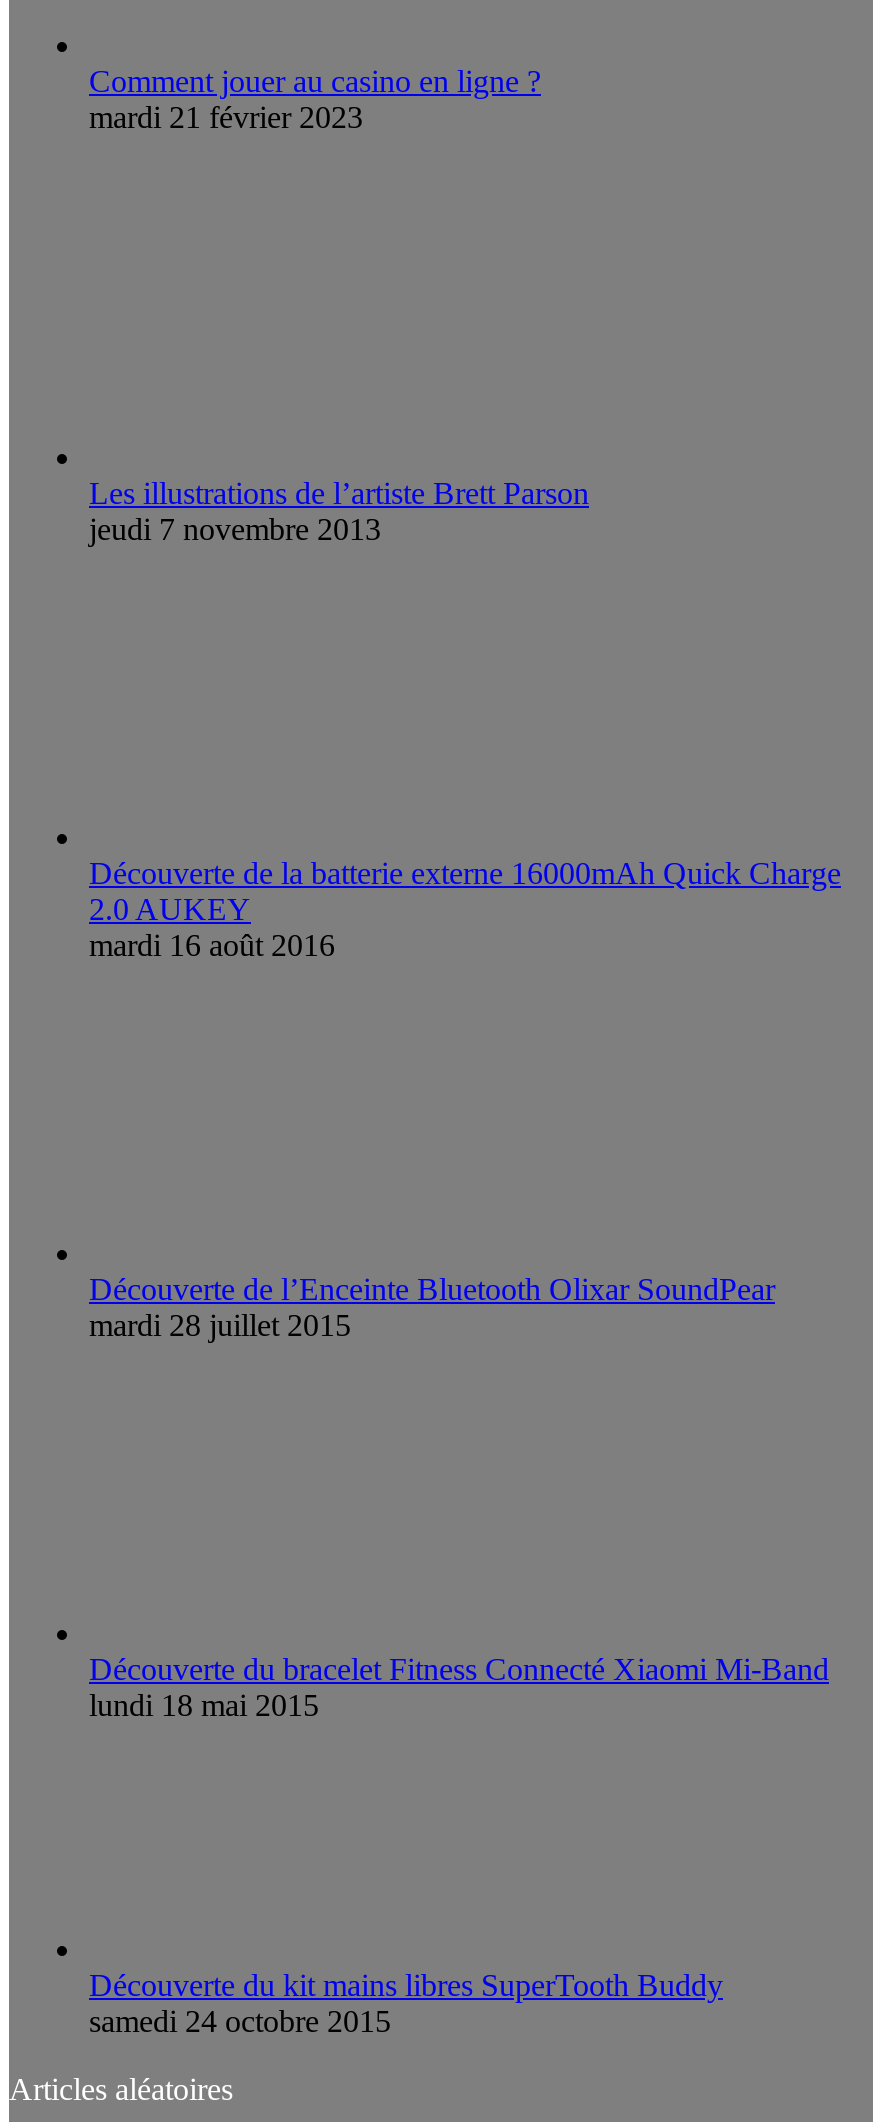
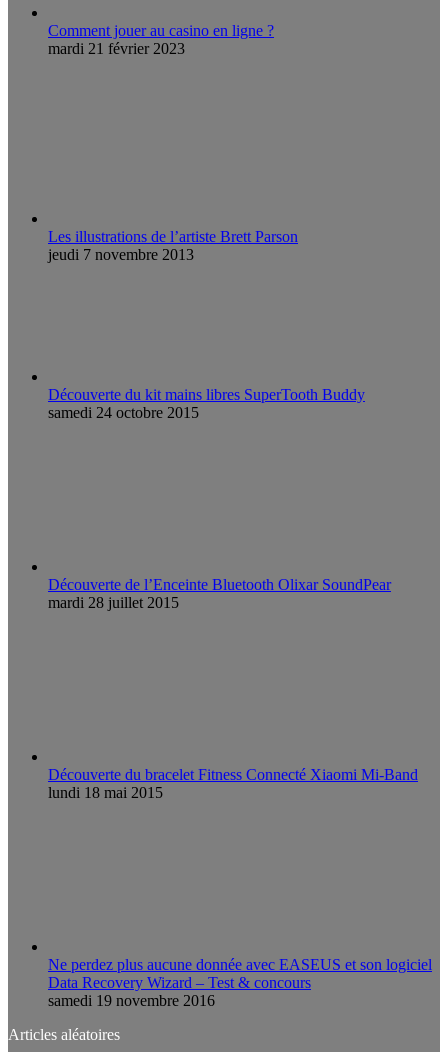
[89,855,841,961] Découverte de la batterie externe 16000mAh Quick Charge | 2.0 AUKEY | mardi 16 août 2016 -> none
moved [89,1271,829,1721] -> [48,575,418,800]: Découverte de l’Enceinte Bluetooth Olixar SoundPear | mardi 28 juillet 2015 | Découverte du bracelet Fitness Connecté Xiaomi Mi-Band | lundi 18 mai 2015
none -> [48,955,432,1008] Ne perdez plus aucune donnée avec EASEUS et son logiciel | Data Recovery Wizard – Test & concours | samedi 19 novembre 2016
moved [89,1967,723,2037] -> [48,385,365,420]: Découverte du kit mains libres SuperTooth Buddy | samedi 24 octobre 2015

